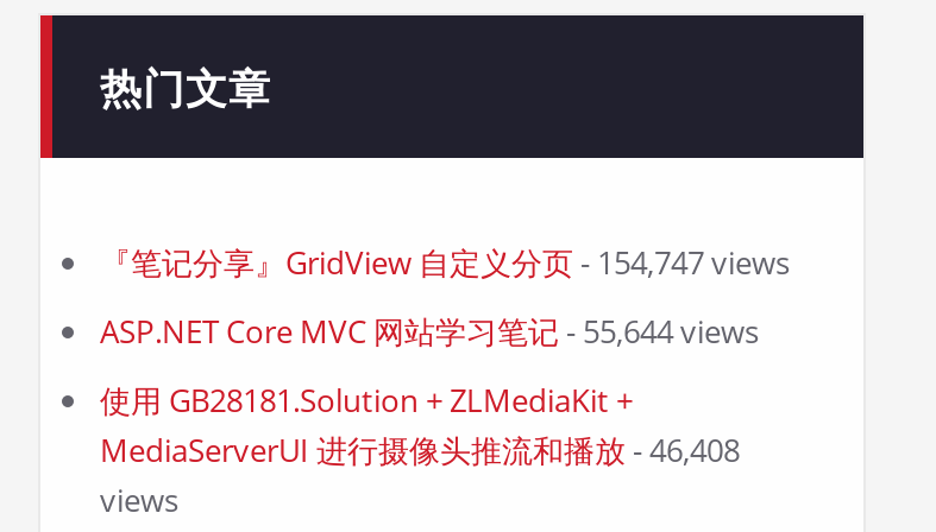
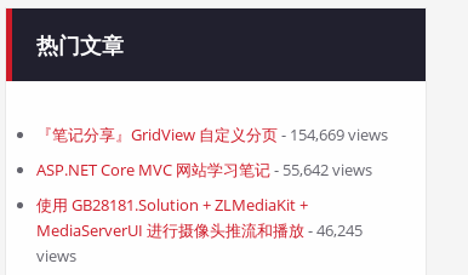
[100,241,790,284] 『笔记分享』GridView 自定义分页- 154,747 views -> [36,124,388,145] 『笔记分享』GridView 自定义分页- 154,669 views
[100,310,759,353] ASP.NET Core MVC 网站学习笔记- 55,644 views -> [36,159,372,181] ASP.NET Core MVC 网站学习笔记- 55,642 views
[100,429,740,471] MediaServerUI 进行摄像头推流和播放- 46,408 -> [36,219,363,241] MediaServerUI 进行摄像头推流和播放- 46,245

